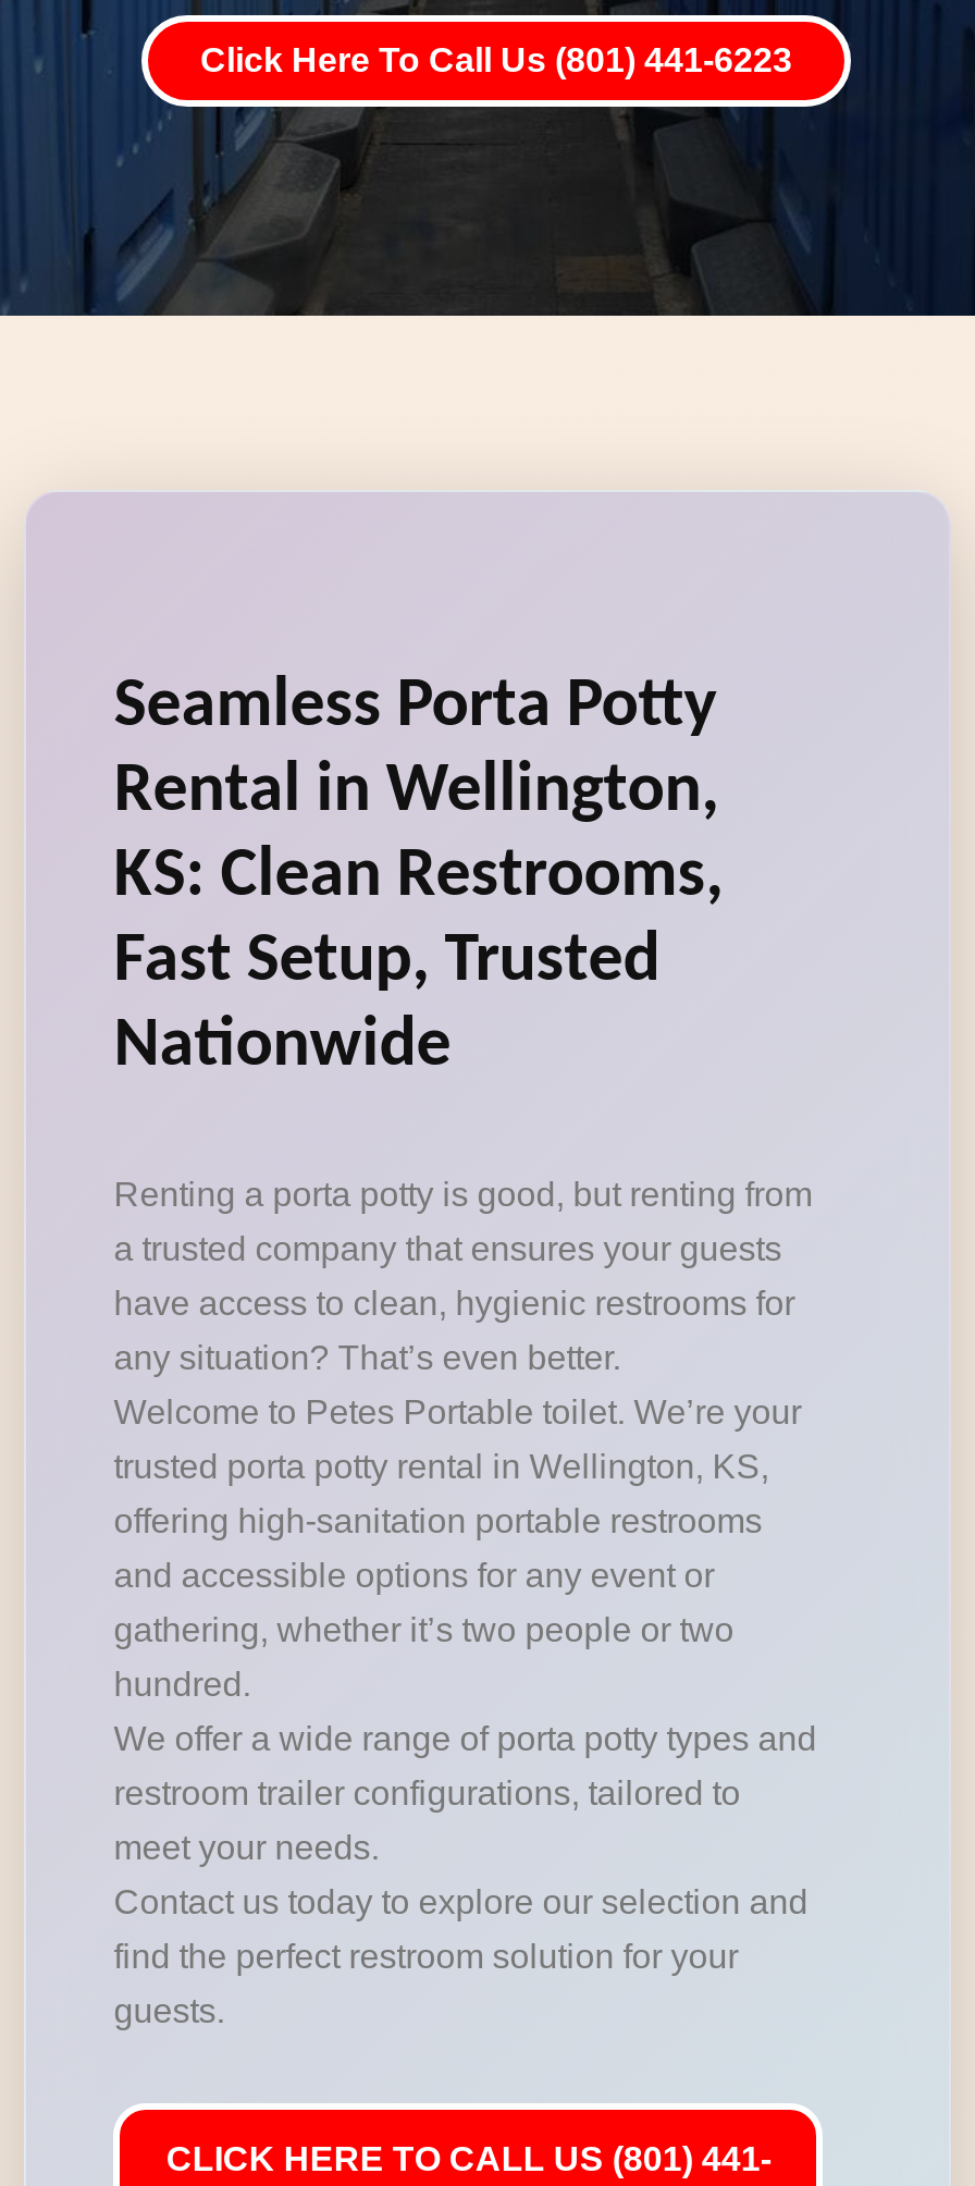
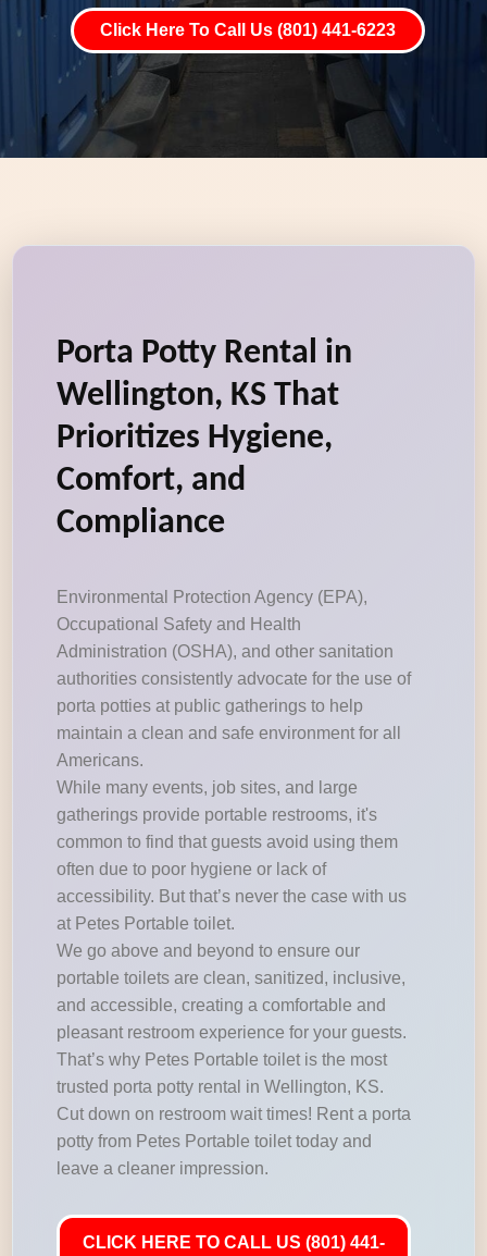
[114,673,817,2029] Seamless Porta Potty | Rental in Wellington, | KS: Clean Restrooms, | Fast Setup, Trusted | Nationwide | Renting a porta potty is good, but renting from | a trusted company that ensures your guests | have access to clean, hygienic restrooms for | any situation? That’s even better. | Welcome to Petes Portable toilet. We’re your | trusted porta potty rental in Wellington, KS, | offering high-sanitation portable restrooms | and accessible options for any event or | gathering, whether it’s two people or two | hundred. | We offer a wide range of porta potty types and | restroom trailer configurations, tailored to | meet your needs. | Contact us today to explore our selection and | find the perfect restroom solution for your | guests. -> [57,336,411,1178] Porta Potty Rental in | Wellington, KS That | Prioritizes Hygiene, | Comfort, and | Compliance | Environmental Protection Agency (EPA), | Occupational Safety and Health | Administration (OSHA), and other sanitation | authorities consistently advocate for the use of | porta potties at public gatherings to help | maintain a clean and safe environment for all | Americans. | While many events, job sites, and large | gatherings provide portable restrooms, it's | common to find that guests avoid using them | often due to poor hygiene or lack of | accessibility. But that’s never the case with us | at Petes Portable toilet. | We go above and beyond to ensure our | portable toilets are clean, sanitized, inclusive, | and accessible, creating a comfortable and | pleasant restroom experience for your guests. | That’s why Petes Portable toilet is the most | trusted porta potty rental in Wellington, KS. | Cut down on restroom wait times! Rent a porta | potty from Petes Portable toilet today and | leave a cleaner impression.

